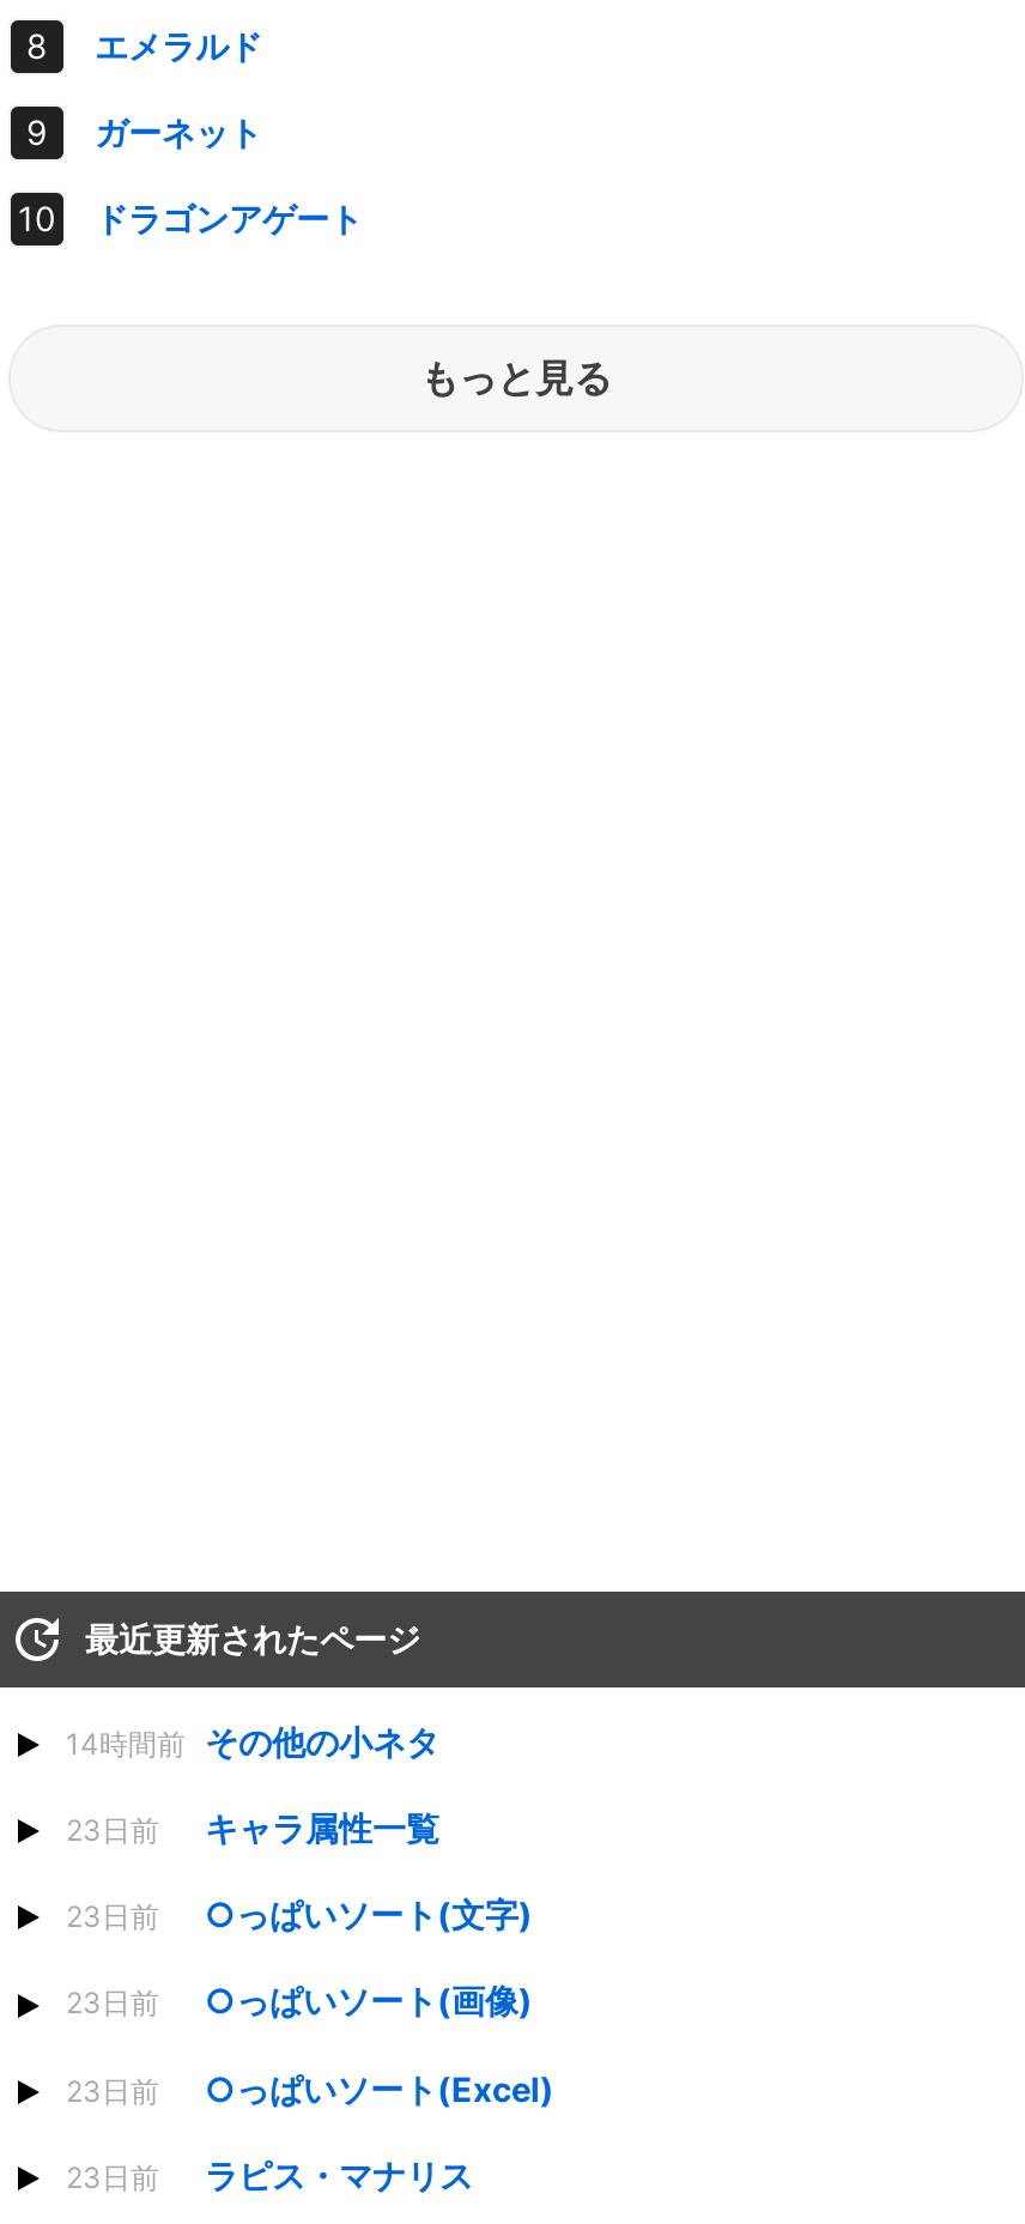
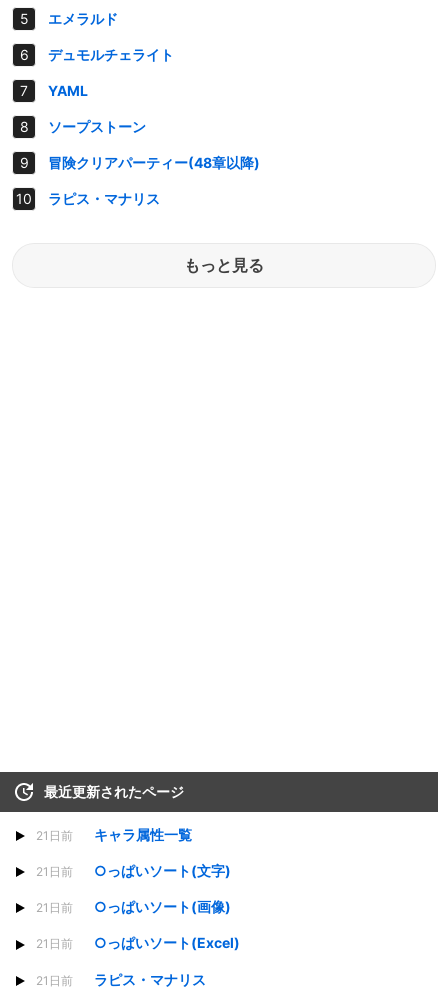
[95,111,363,238] ガーネット | ドラゴンアゲート -> [48,46,260,207] デュモルチェライト | YAML | ソープストーン | 冒険クリアパーティー(48章以降) | ラピス・マナリス
moved [85,353,612,1658] -> [44,255,264,800]: もっと見る | 最近更新されたページ
[66,1721,439,1848] 14時間前 その他の小ネタ | 23日前 -> [36,828,73,843] 21日前
[66,1899,159,1935] 23日前 -> [36,864,73,879] 21日前
[66,1986,159,2022] 23日前 -> [36,900,73,915] 21日前
[66,2072,159,2108] 23日前 -> [36,936,73,951] 21日前
[66,2154,473,2195] 23日前 ラピス・マナリス -> [36,971,206,988] 21日前 ラピス・マナリス

